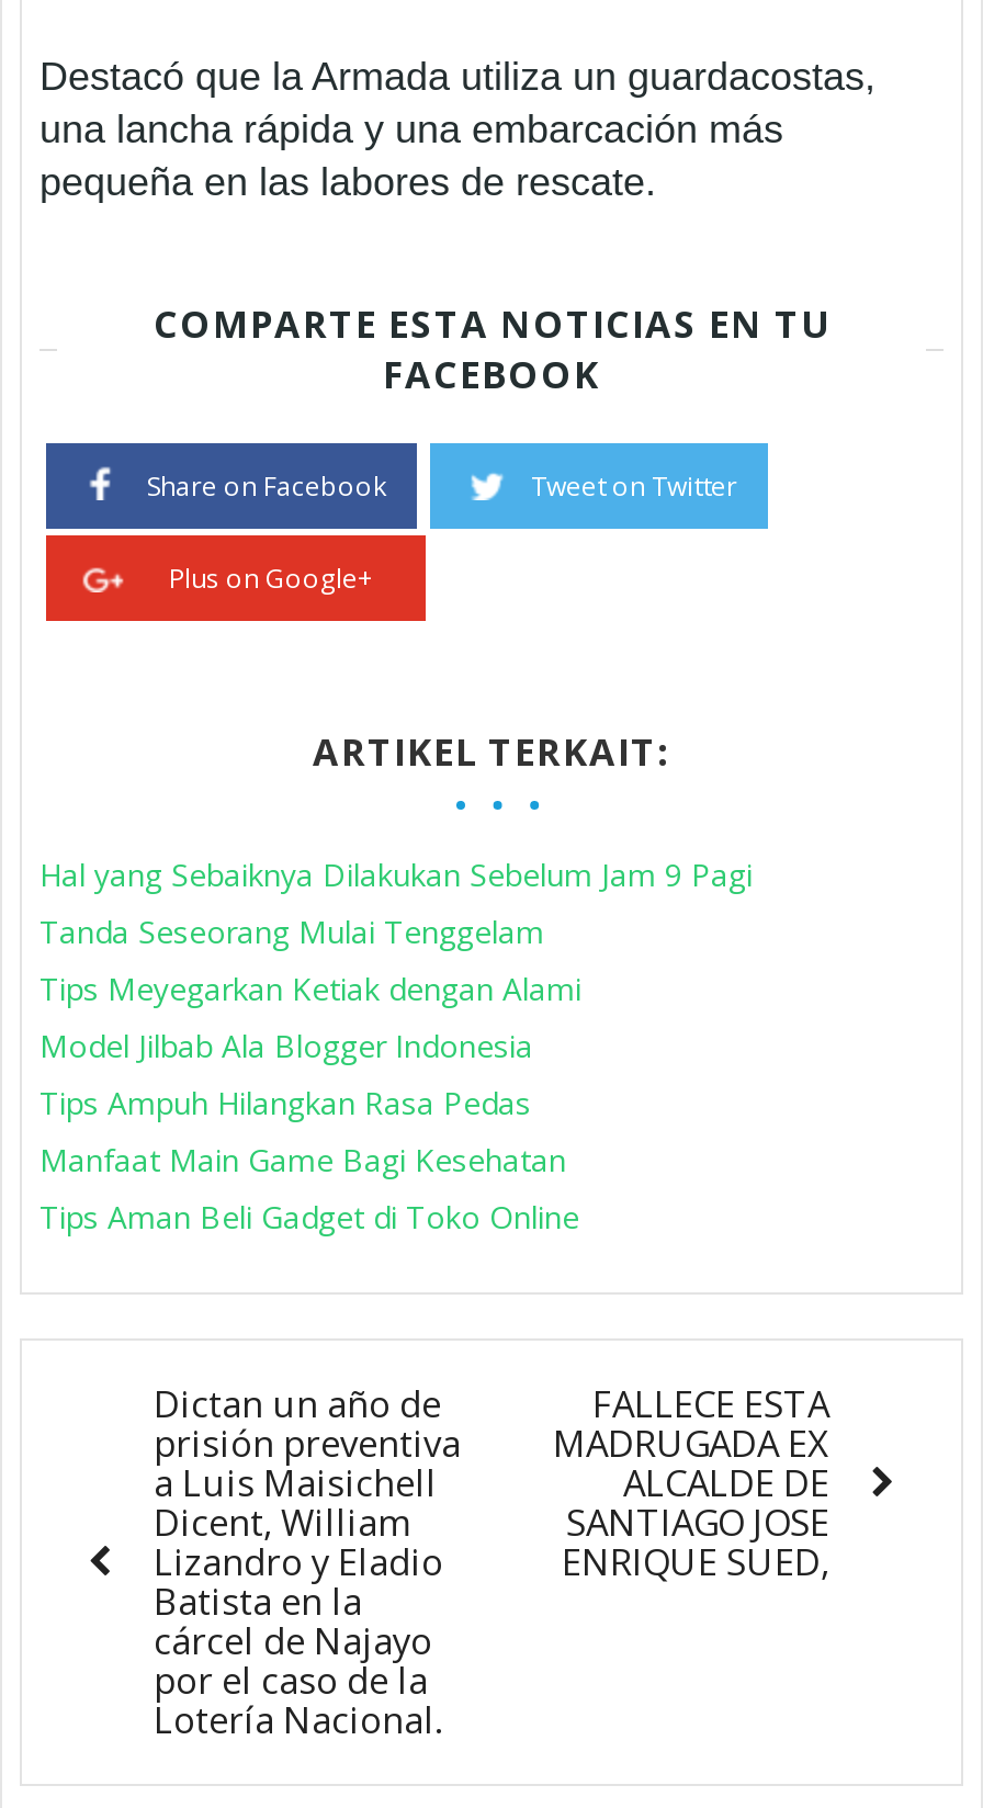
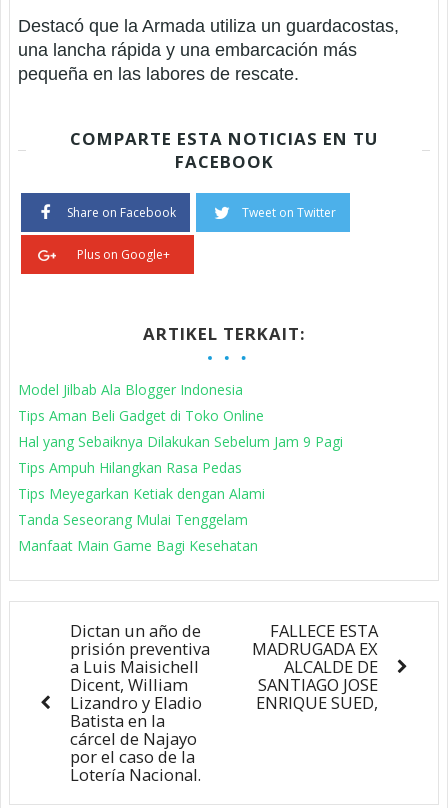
moved [39,853,753,895] -> [18,432,343,451]: Hal yang Sebaiknya Dilakukan Sebelum Jam 9 Pagi
moved [39,910,581,1009] -> [18,484,265,529]: Tips Meyegarkan Ketiak dengan Alami | Tanda Seseorang Mulai Tenggelam
moved [39,1024,533,1066] -> [18,380,243,399]: Model Jilbab Ala Blogger Indonesia
moved [39,1081,531,1123] -> [18,458,242,477]: Tips Ampuh Hilangkan Rasa Pedas
moved [39,1138,566,1180] -> [18,536,258,555]: Manfaat Main Game Bagi Kesehatan
moved [39,1195,579,1237] -> [18,406,264,425]: Tips Aman Beli Gadget di Toko Online

